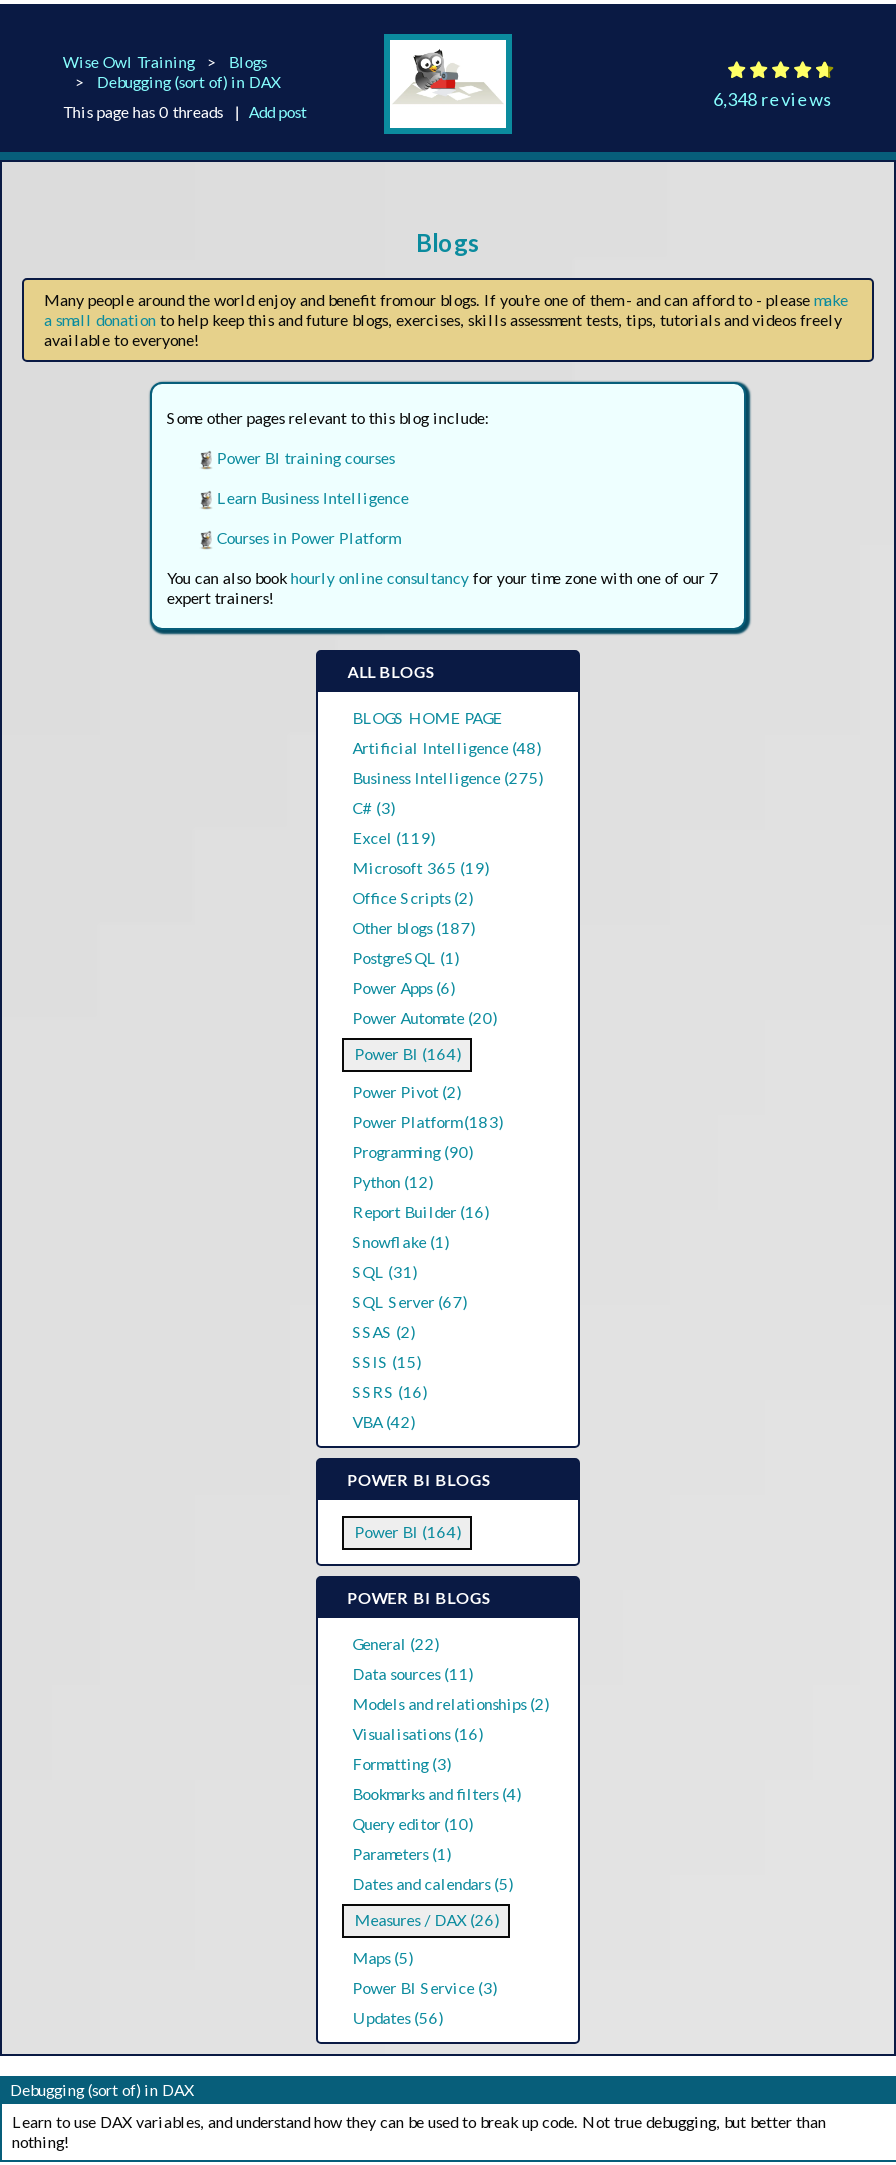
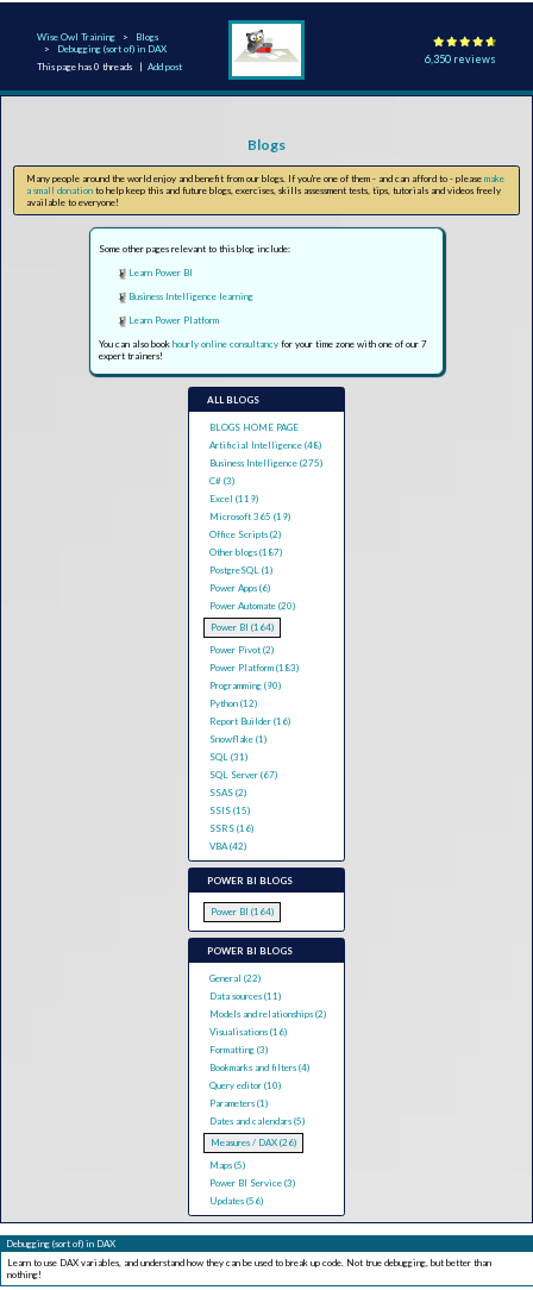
[713,88,833,110] 6,348 reviews -> [424,52,496,65] 6,350 reviews
[217,448,395,468] Power BI training courses -> [129,267,193,278] Learn Power BI
[217,488,409,508] Learn Business Intelligence -> [129,290,254,302] Business Intelligence learning
[217,528,399,548] Courses in Power Platform -> [129,314,219,326] Learn Power Platform

